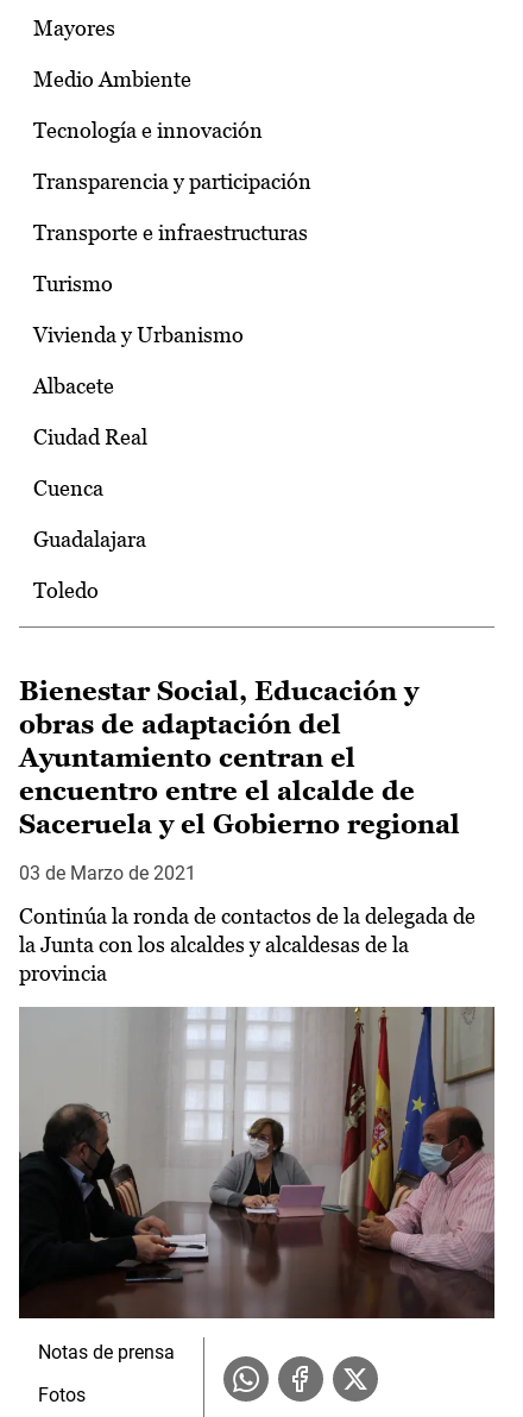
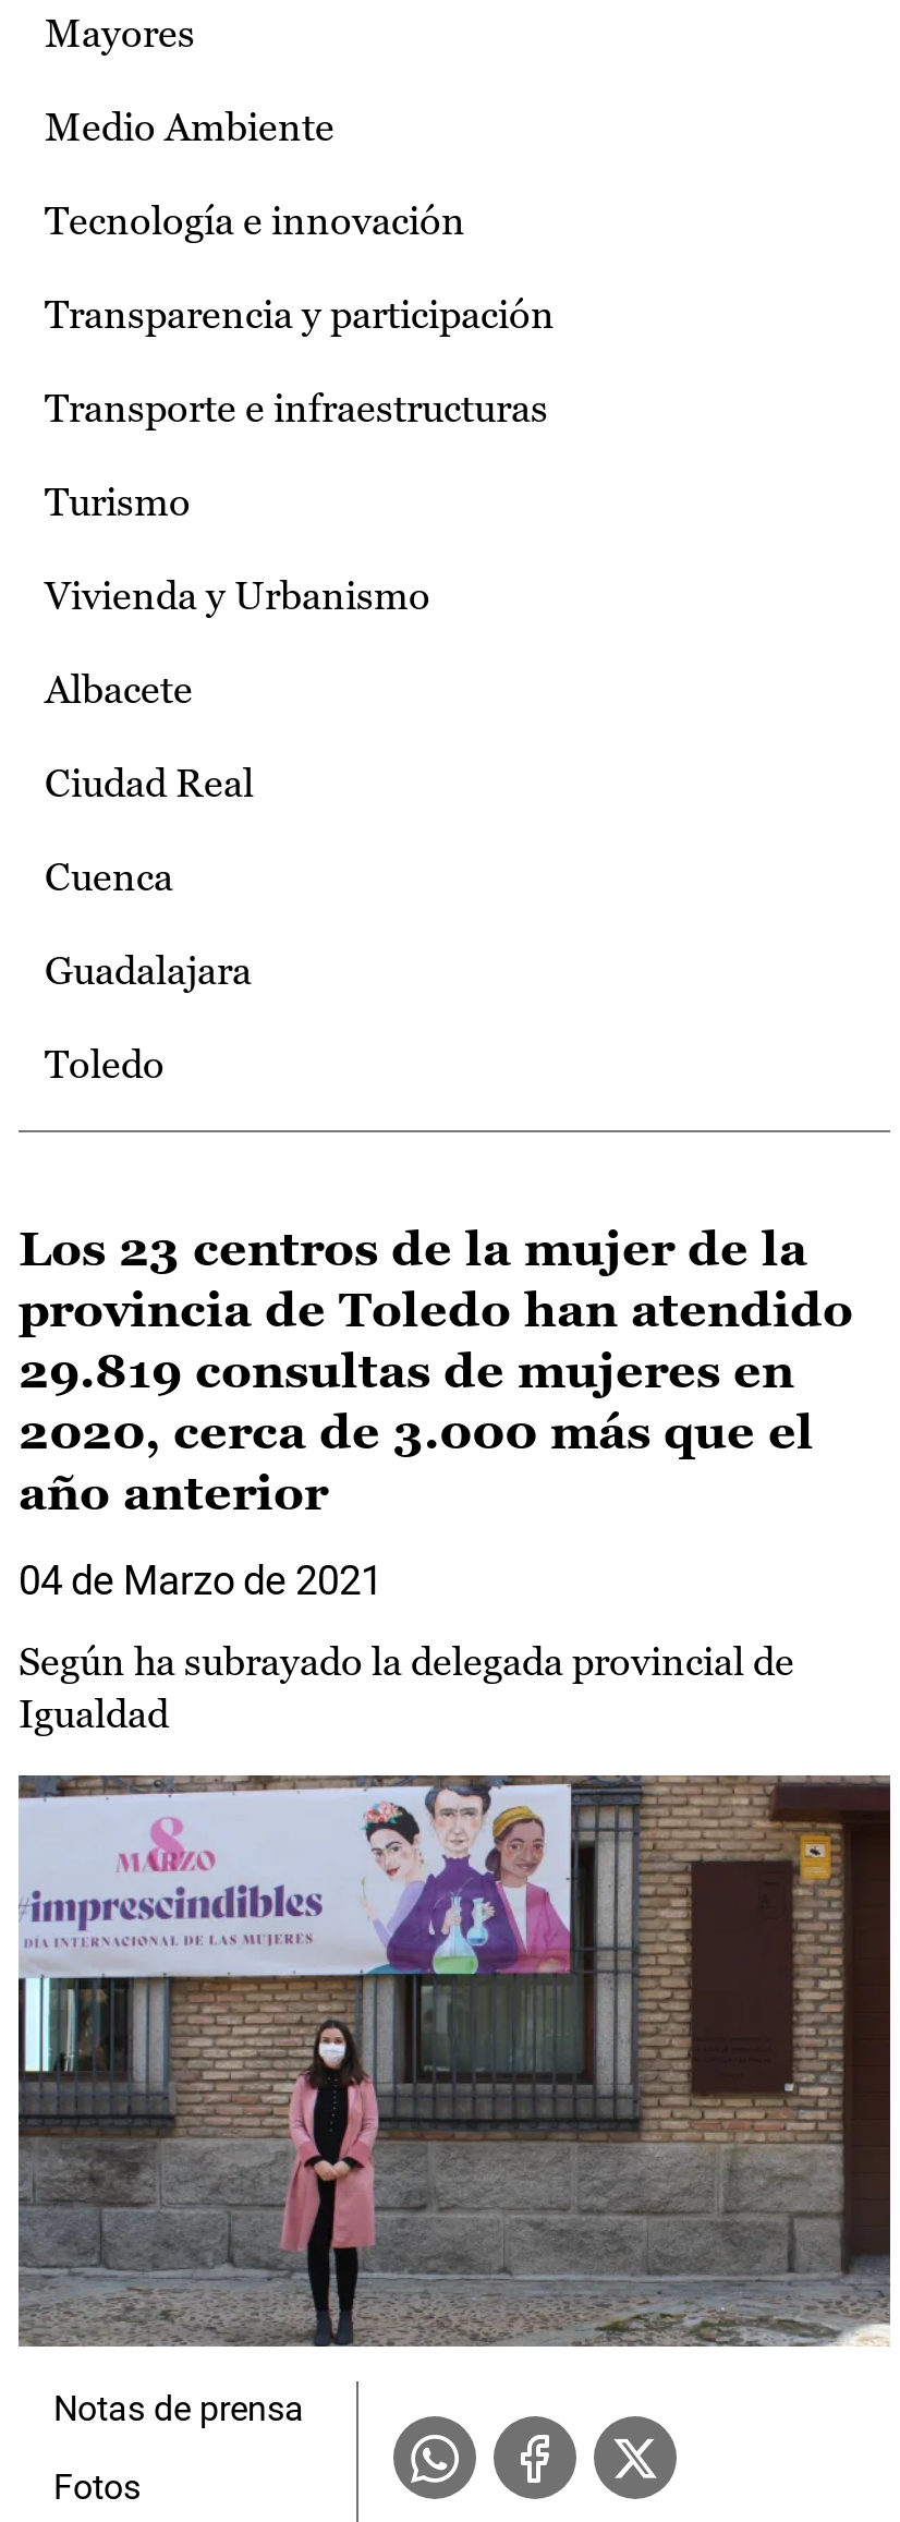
[19,677,460,839] Bienestar Social, Educación y | obras de adaptación del | Ayuntamiento centran el | encuentro entre el alcalde de | Saceruela y el Gobierno regional -> [19,1222,853,1521] Los 23 centros de la mujer de la | provincia de Toledo han atendido | 29.819 consultas de mujeres en | 2020, cerca de 3.000 más que el | año anterior
[19,862,196,885] 03 de Marzo de 2021 -> [19,1558,382,1603] 04 de Marzo de 2021
[19,904,475,986] Continúa la ronda de contactos de la delegada de | la Junta con los alcaldes y alcaldesas de la | provincia -> [19,1638,794,1736] Según ha subrayado la delegada provincial de | Igualdad
[19,1006,496,1320] [image] -> [16,1773,890,2349] [image]

